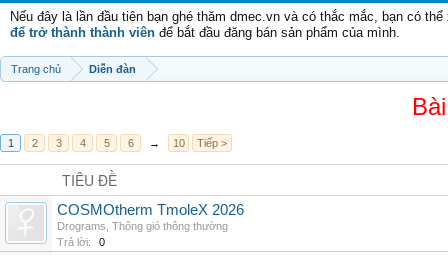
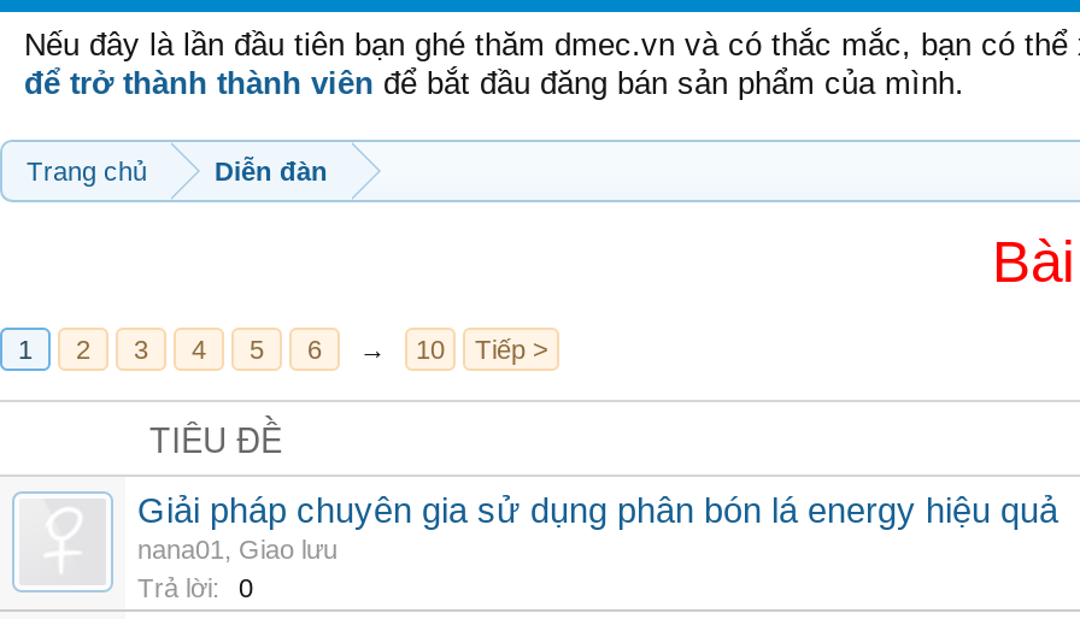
[57,202,244,232] COSMOtherm TmoleX 2026 | Drograms, Thông gió thông thường -> [137,491,1058,564] Giải pháp chuyên gia sử dụng phân bón lá energy hiệu quả | nana01, Giao lưu

